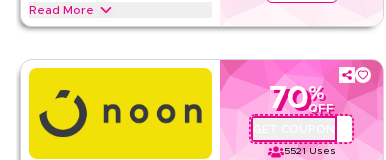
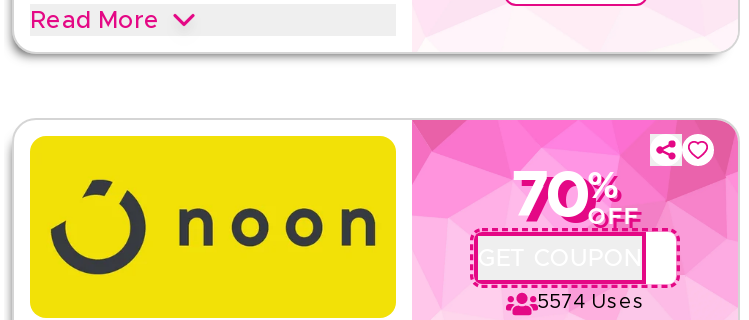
[283,146,335,156] 5521 Uses -> [537,291,645,311] 5574 Uses

